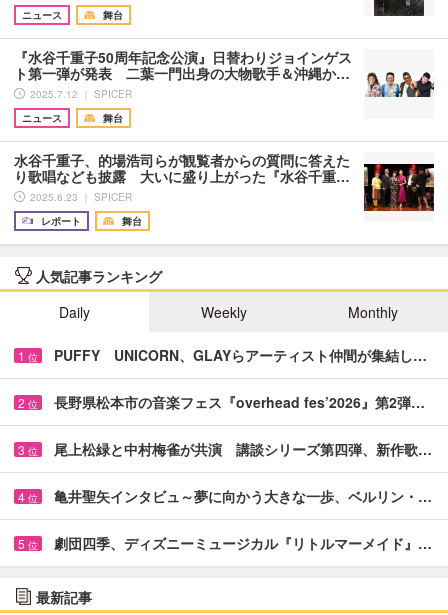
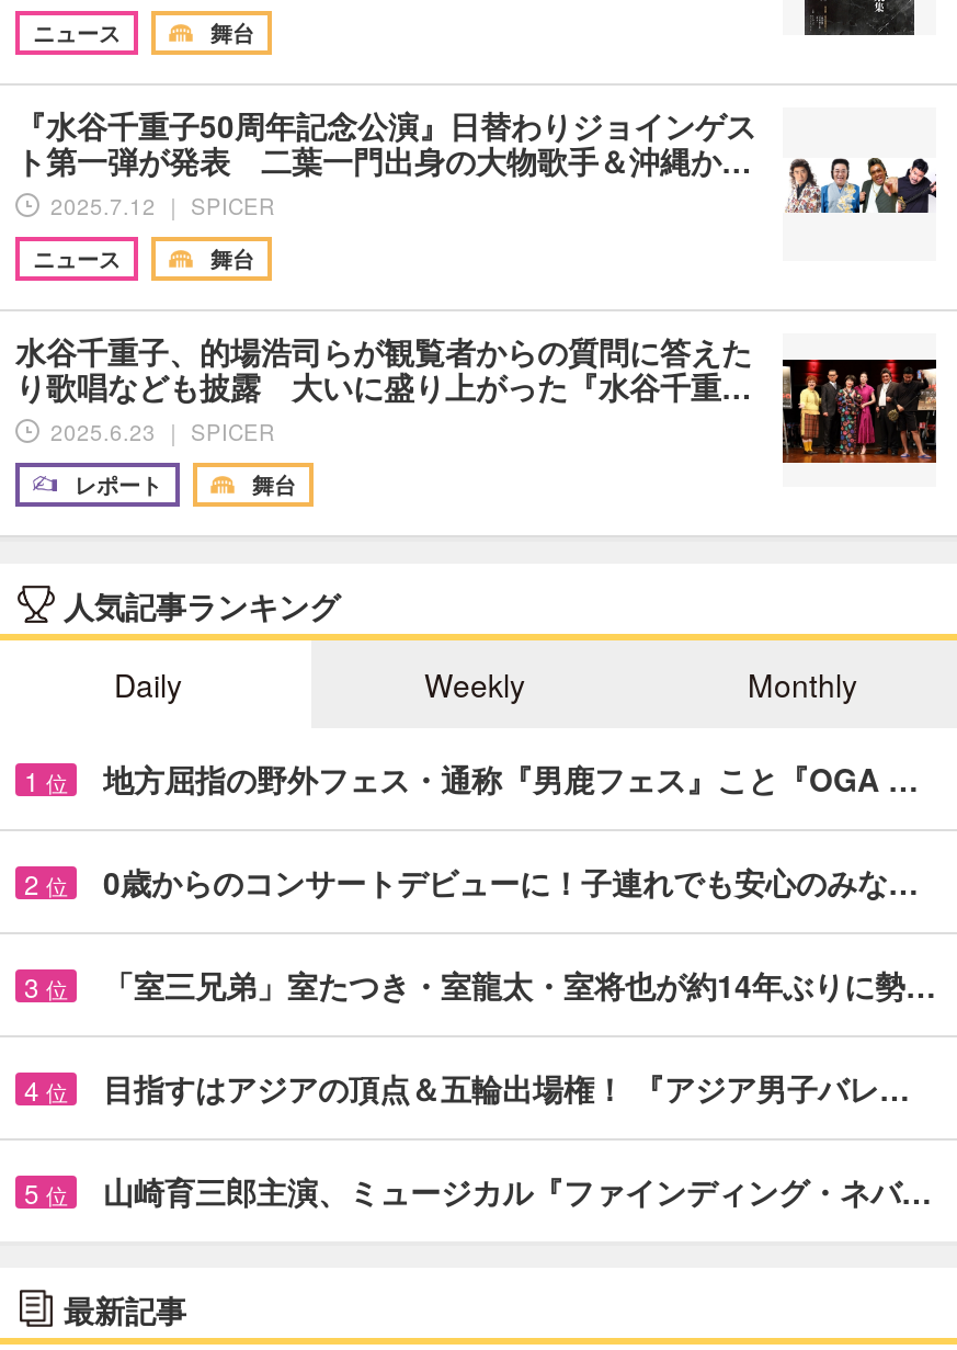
[54,344,427,364] PUFFY UNICORN、GLAYらアーティスト仲間が集結し… -> [103,756,919,799] 地方屈指の野外フェス・通称『男鹿フェス』こと『OGA …
[54,391,425,411] 長野県松本市の音楽フェス『overhead fes’2026』第2弾… -> [103,859,919,903] 0歳からのコンサートデビューに！子連れでも安心のみな…
[54,438,432,458] 尾上松緑と中村梅雀が共演 講談シリーズ第四弾、新作歌… -> [103,962,936,1006] 「室三兄弟」室たつき・室龍太・室将也が約14年ぶりに勢…
[54,485,432,505] 亀井聖矢インタビュ～夢に向かう大きな一歩、ベルリン・… -> [103,1065,910,1109] 目指すはアジアの頂点＆五輪出場権！ 『アジア男子バレ…
[54,532,432,552] 劇団四季、ディズニーミュージカル『リトルマーメイド』… -> [103,1168,932,1212] 山崎育三郎主演、ミュージカル『ファインディング・ネバ…

